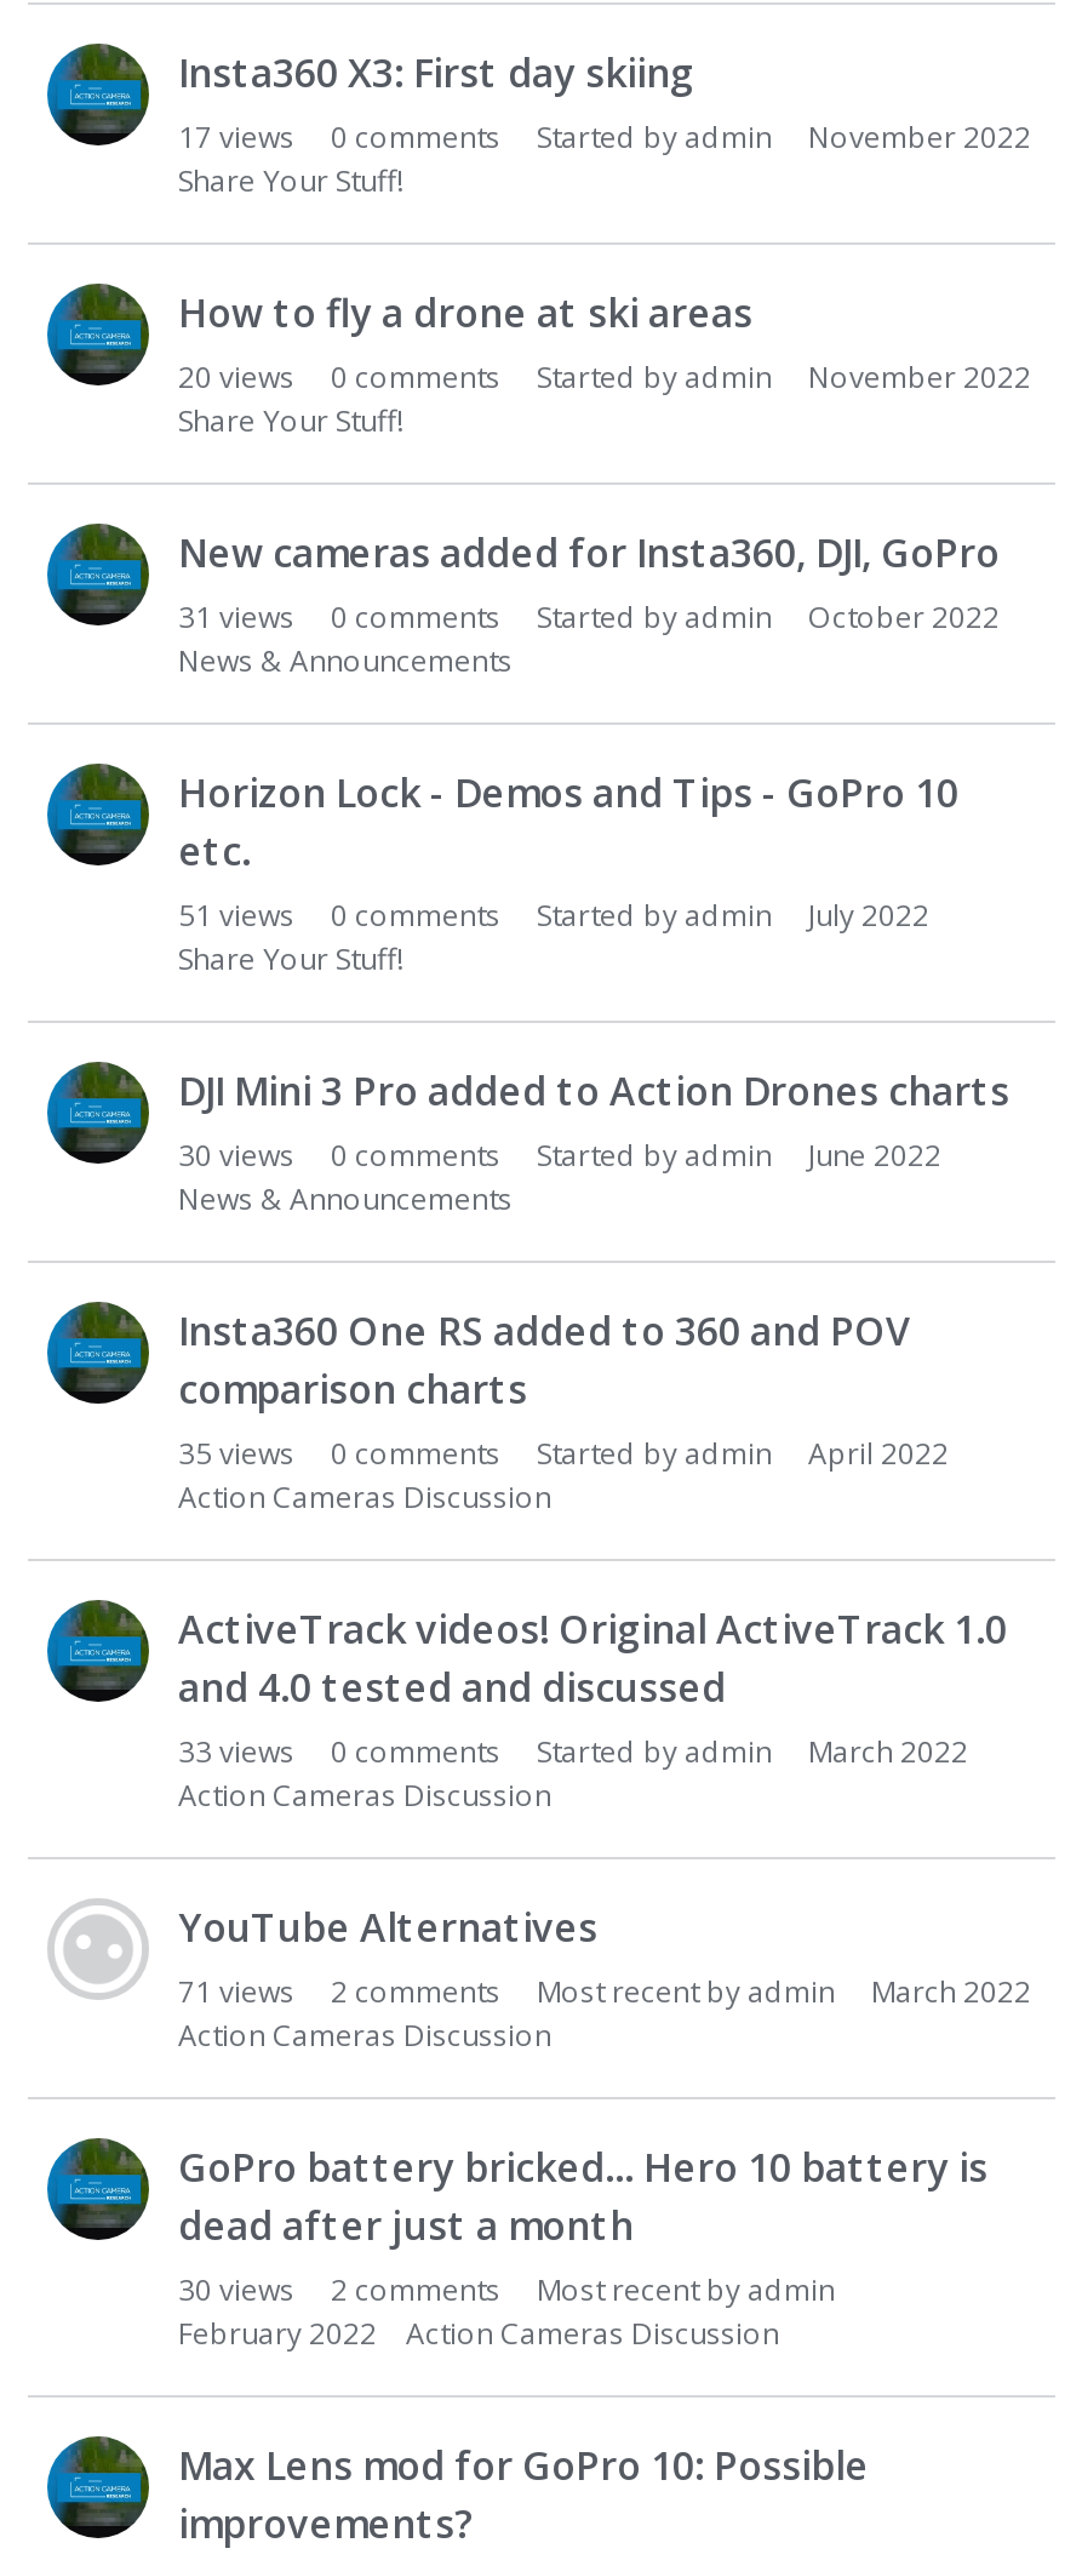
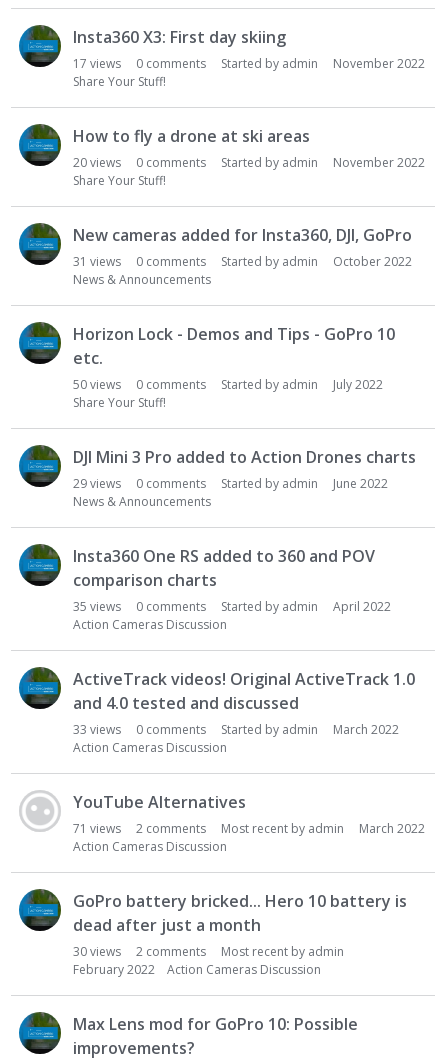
[178,894,929,935] 51 views 0 comments Started by admin July 2022 -> [73,376,383,393] 50 views 0 comments Started by admin July 2022
[178,1134,941,1175] 30 views 0 comments Started by admin June 2022 -> [73,475,388,492] 29 views 0 comments Started by admin June 2022

